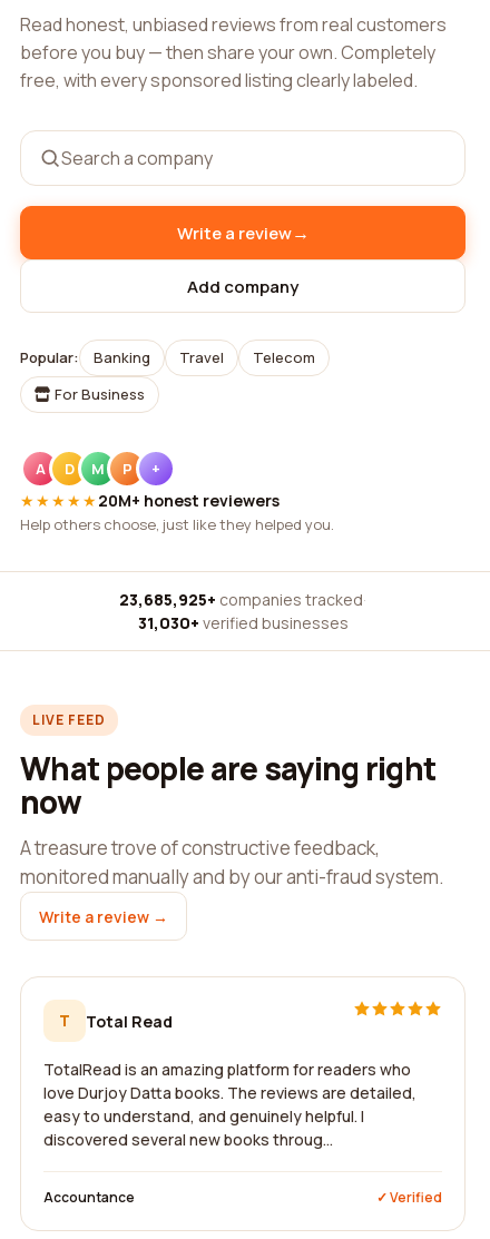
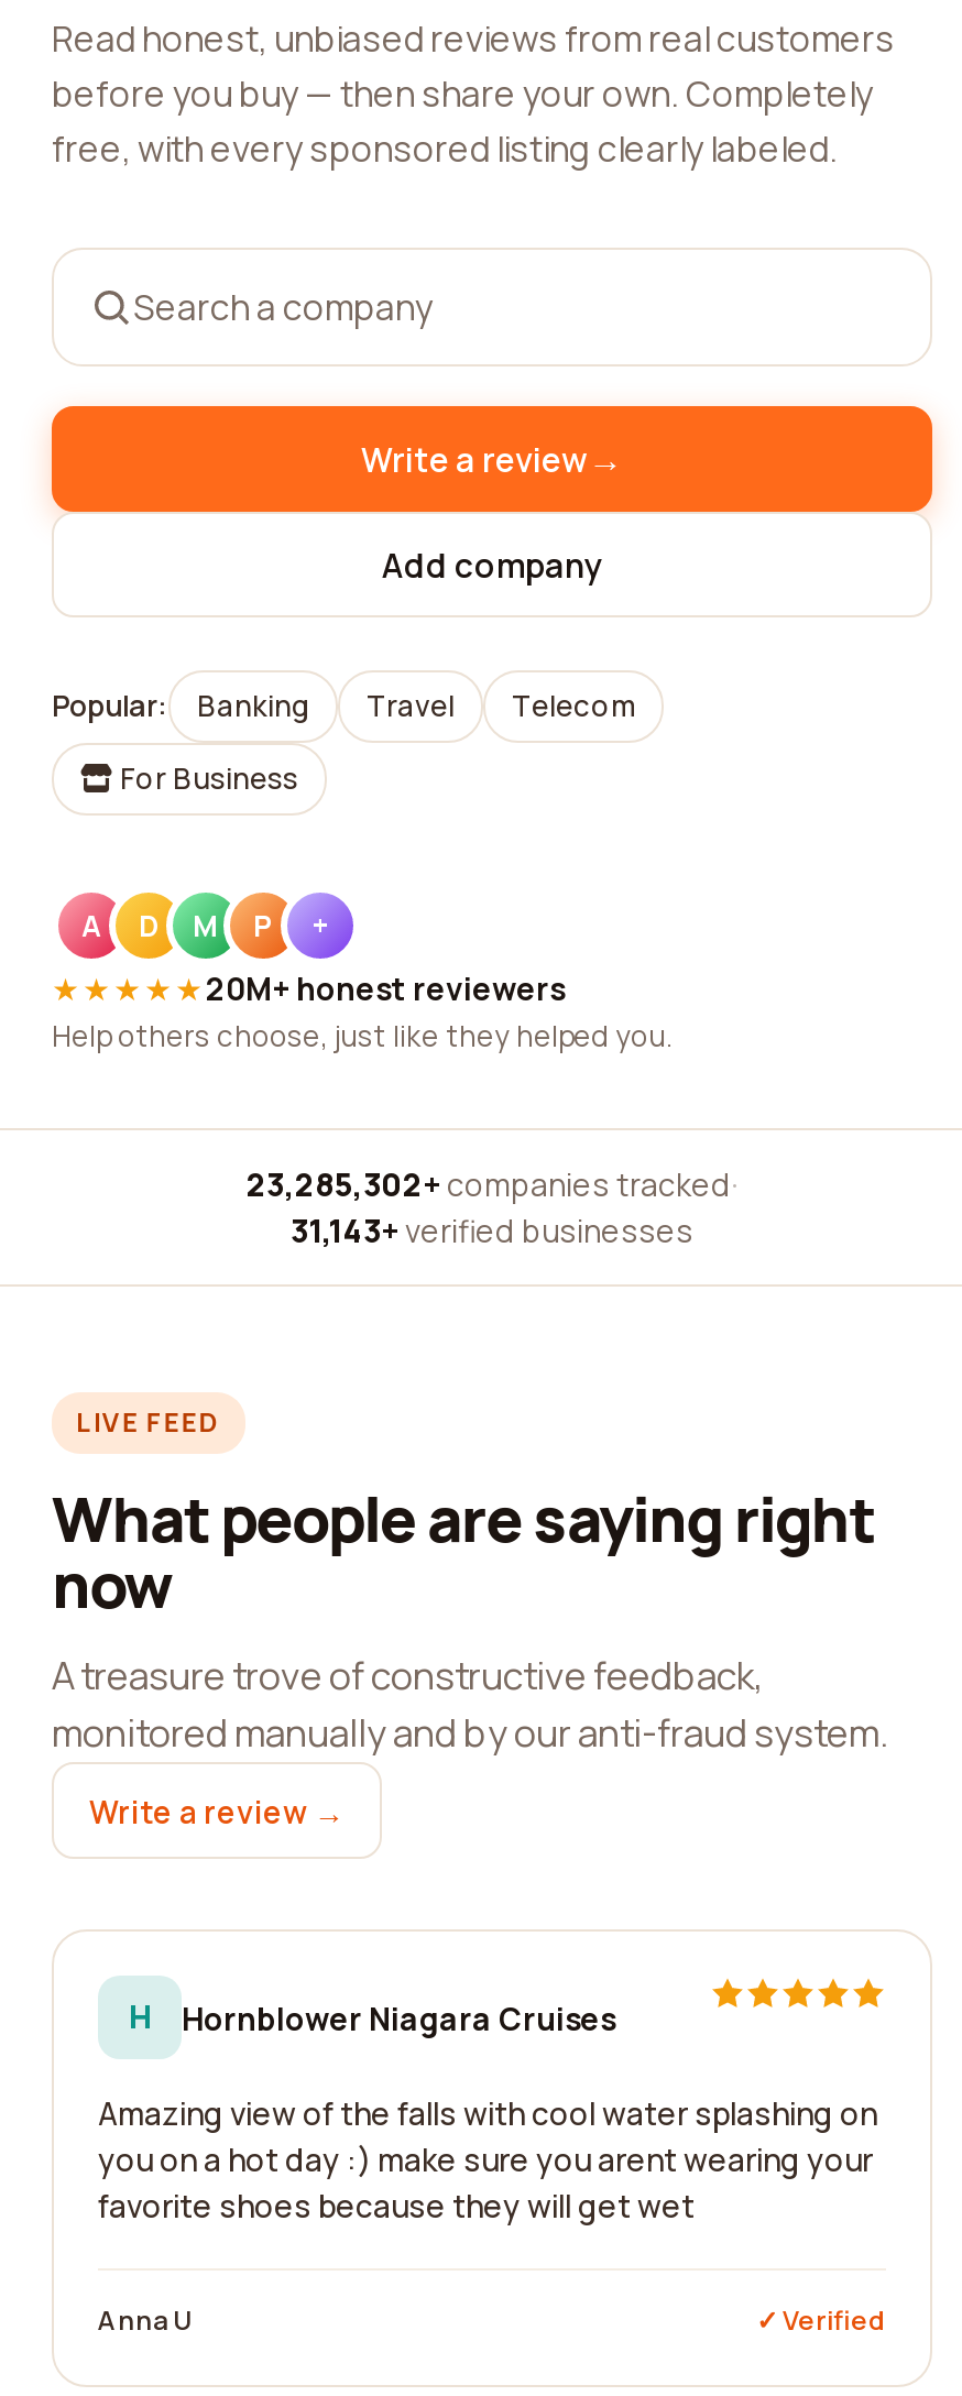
[119,589,366,610] 23,685,925+ companies tracked · -> [247,1163,737,1205] 23,285,302+ companies tracked ·
[138,612,348,633] 31,030+ verified businesses -> [291,1210,693,1251] 31,143+ verified businesses
[59,1010,173,1031] T | Total Read -> [129,1995,615,2038] H | Hornblower Niagara Cruises
[43,1059,416,1150] TotalRead is an amazing platform for readers who | love Durjoy Datta books. The reviews are detailed, | easy to understand, and genuinely helpful. I | discovered several new books throug... -> [98,2092,877,2227] Amazing view of the falls with cool water splashing on | you on a hot day :) make sure you arent wearing your | favorite shoes because they will get wet
[43,1188,135,1207] Accountance -> [98,2301,193,2339] Anna U

